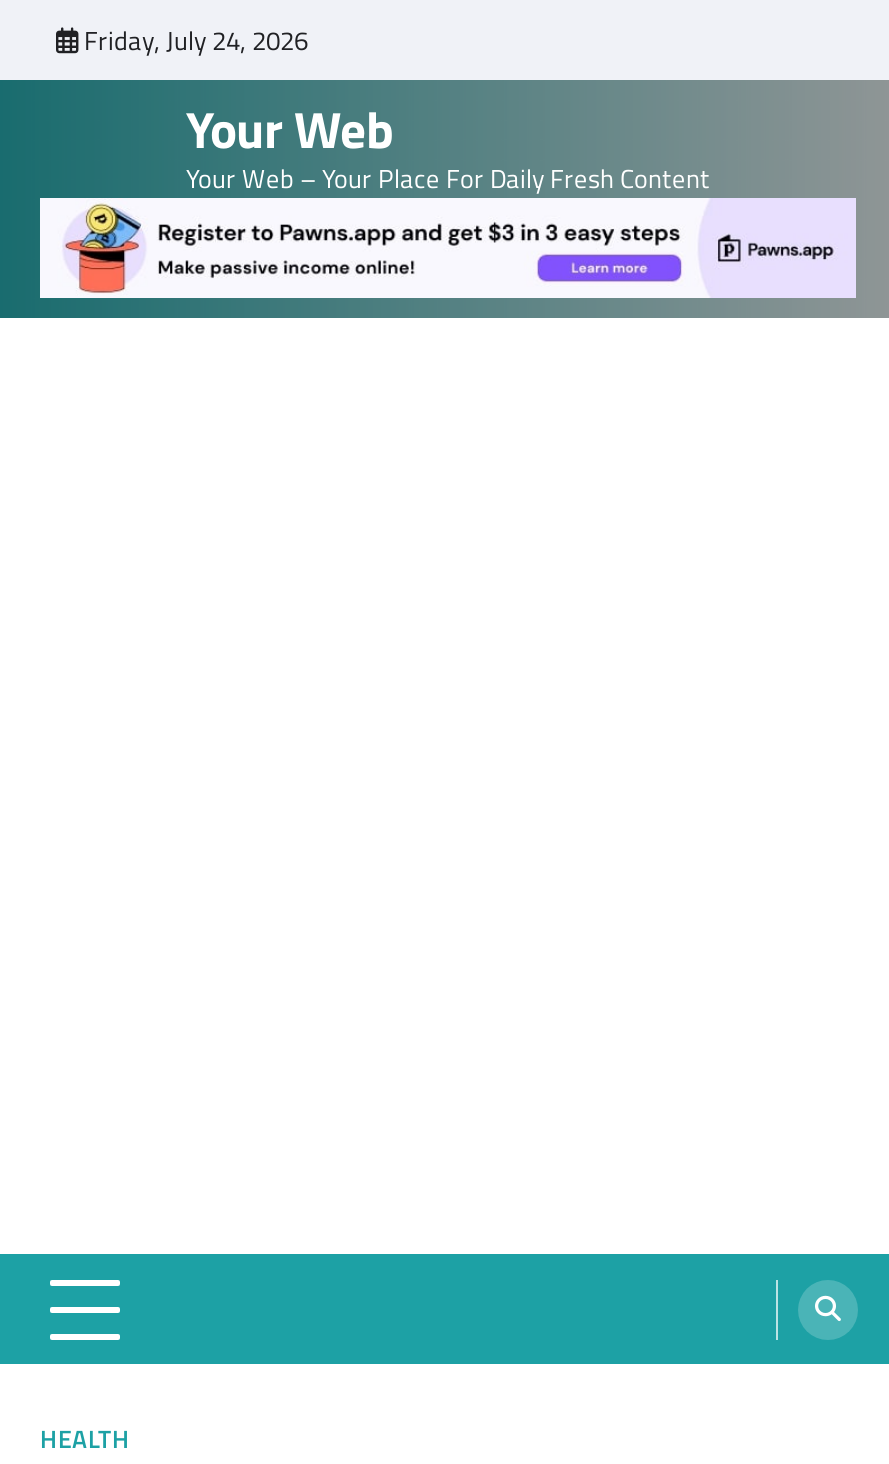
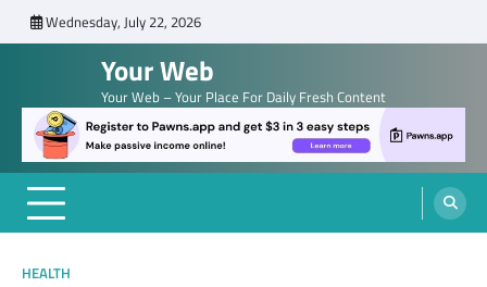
[84,20,308,60] Friday, July 24, 2026 -> [46,11,201,33] Wednesday, July 22, 2026

